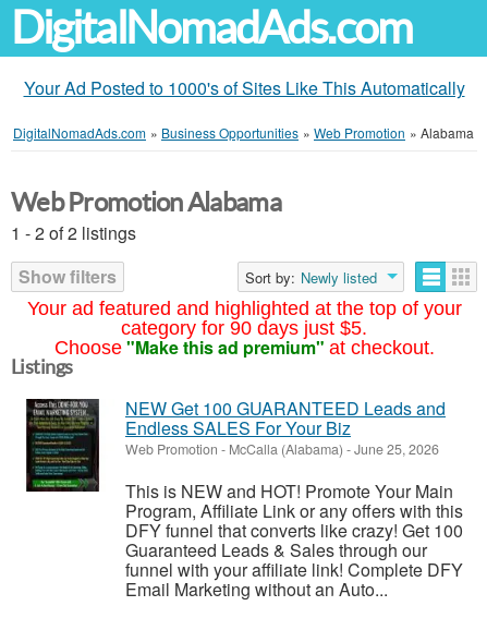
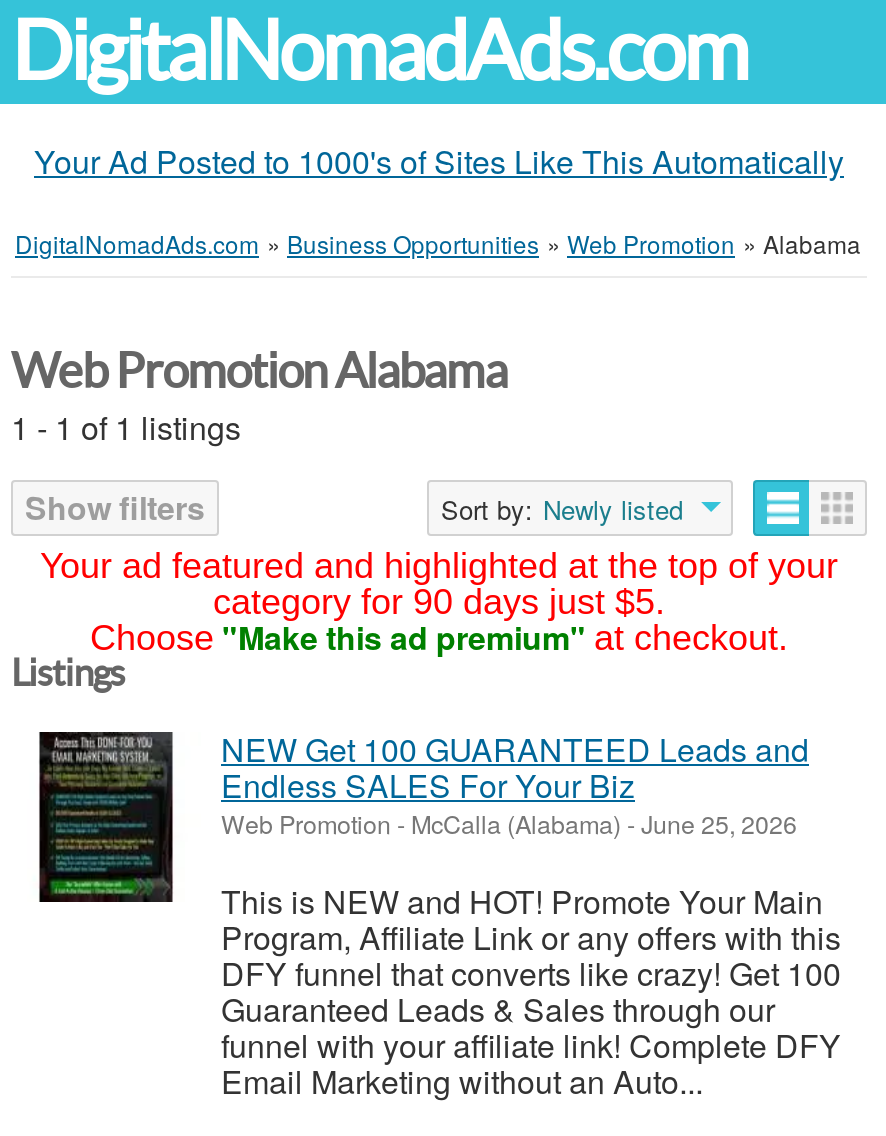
[11,220,136,245] 1 - 2 of 2 listings -> [11,404,241,450] 1 - 1 of 1 listings

